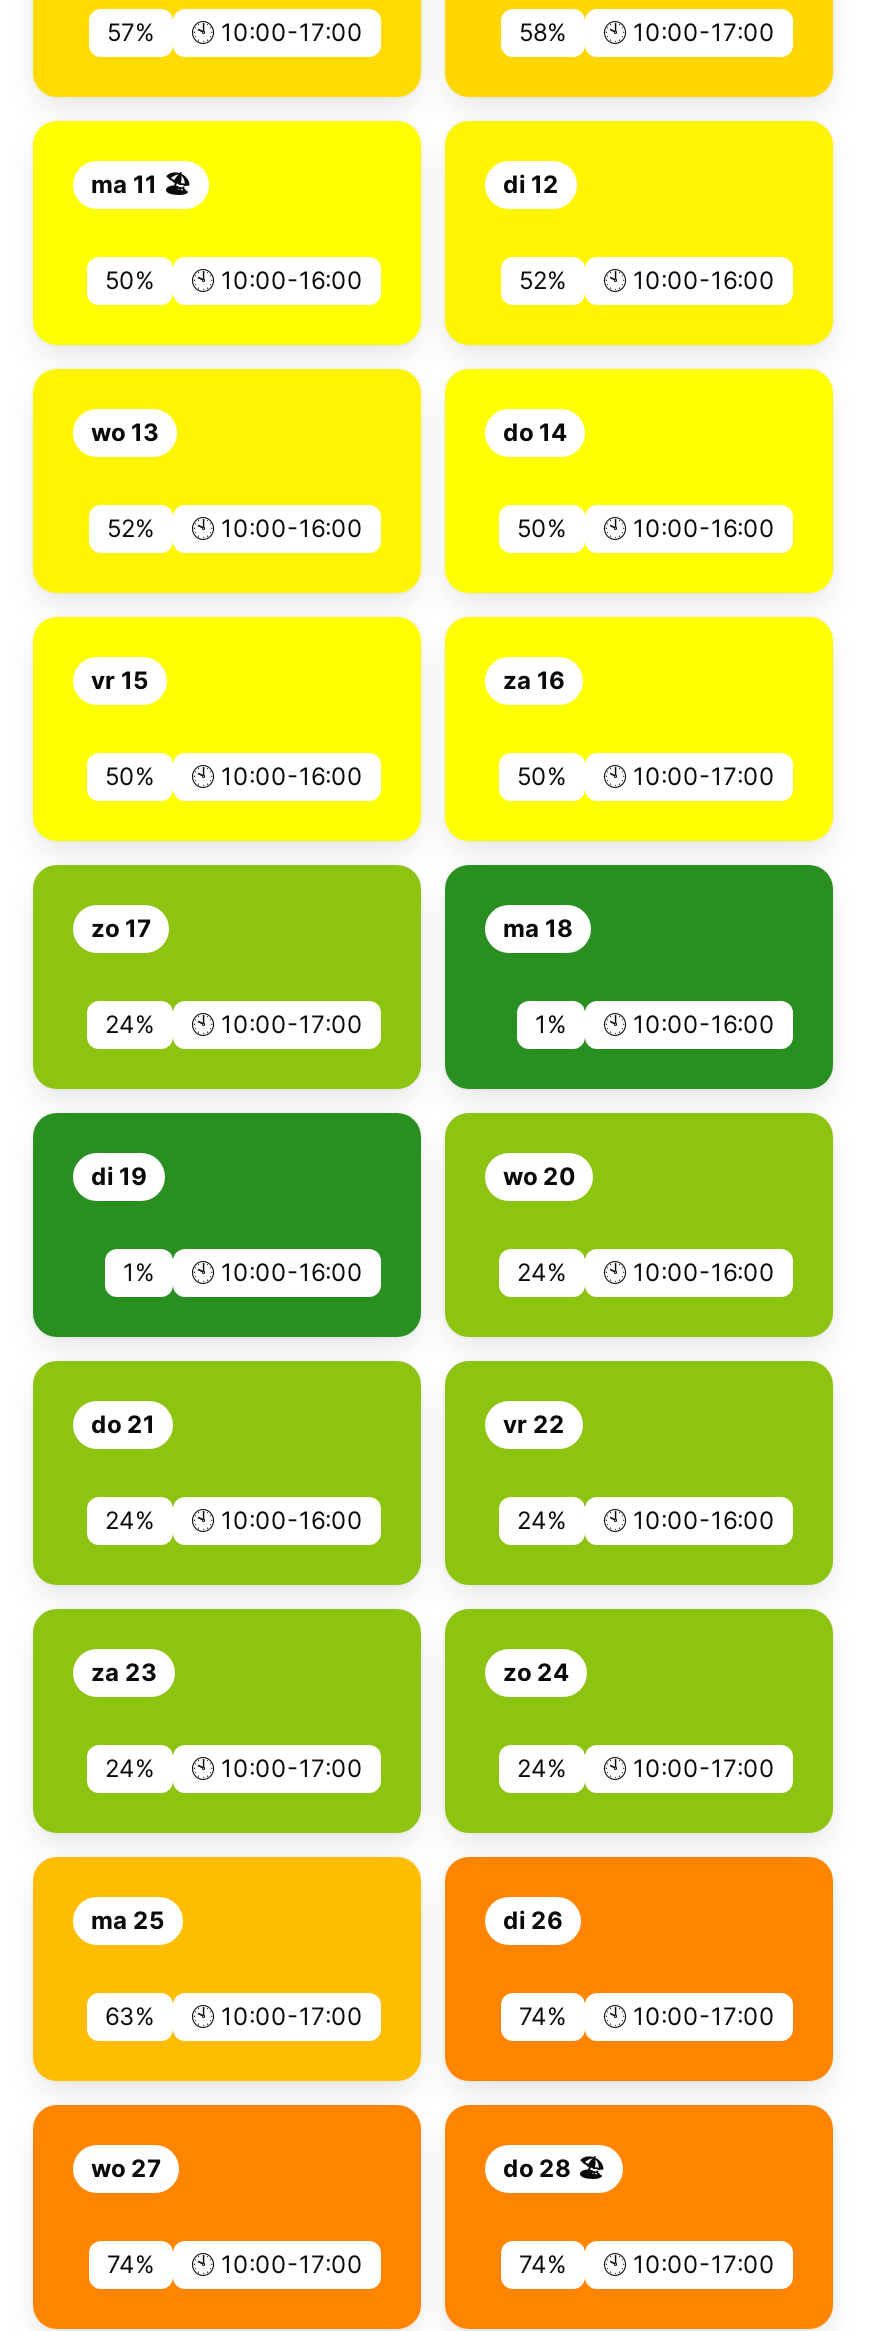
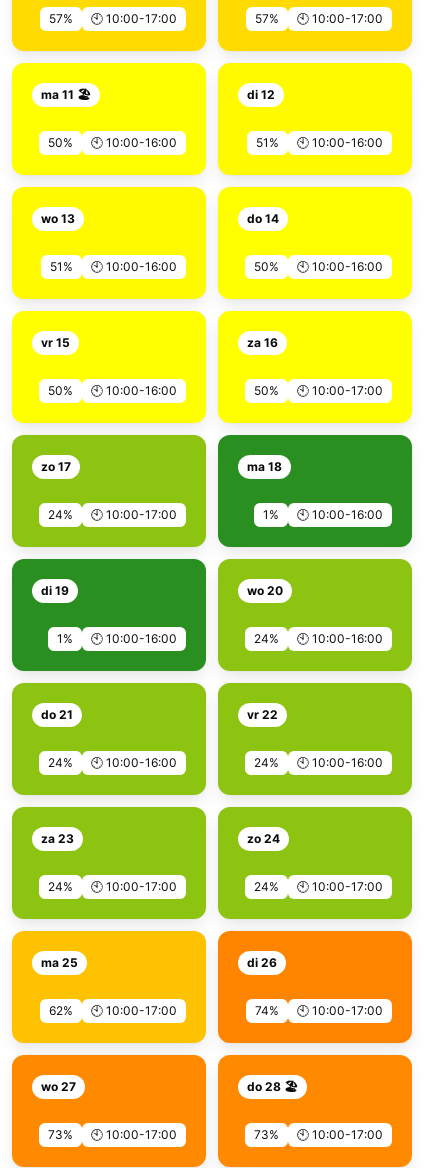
[519,17,567,47] 58% -> [255,11,279,26] 57%
[519,265,567,295] 52% -> [256,135,279,150] 51%
[107,513,155,543] 52% -> [50,259,73,274] 51%
[105,2001,155,2031] 63% -> [49,1003,73,1018] 62%
[107,2249,155,2279] 74% -> [48,1127,73,1142] 73%
[519,2249,567,2279] 74% -> [254,1127,279,1142] 73%

